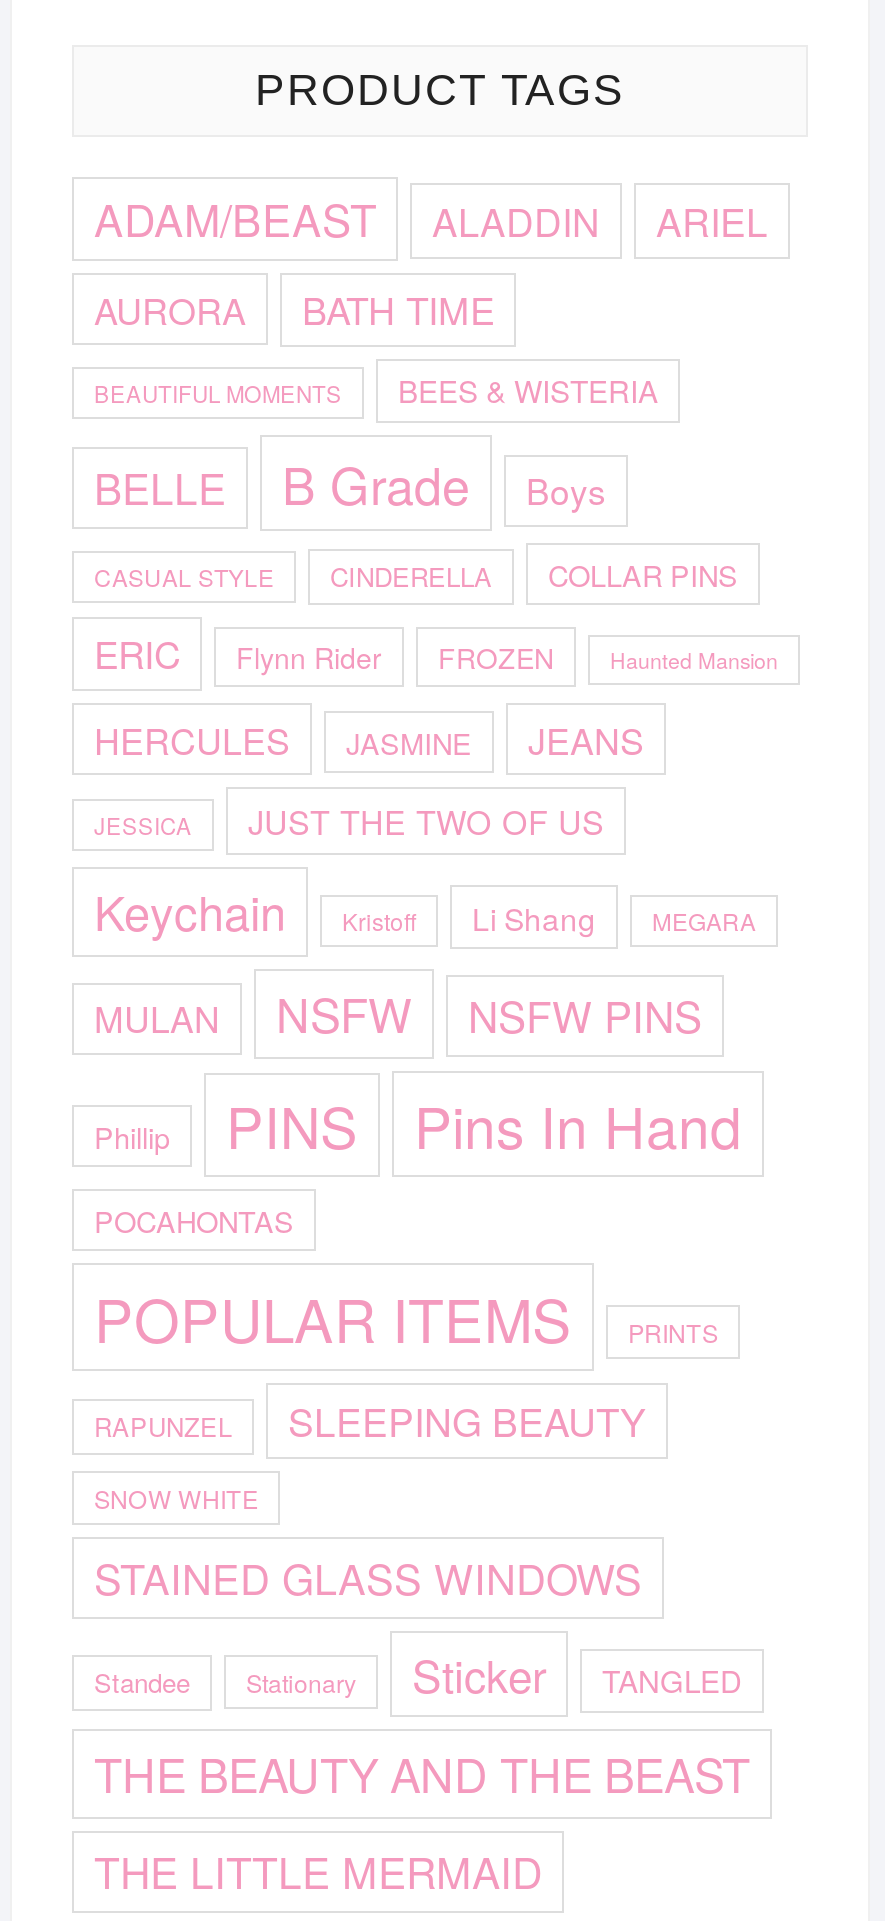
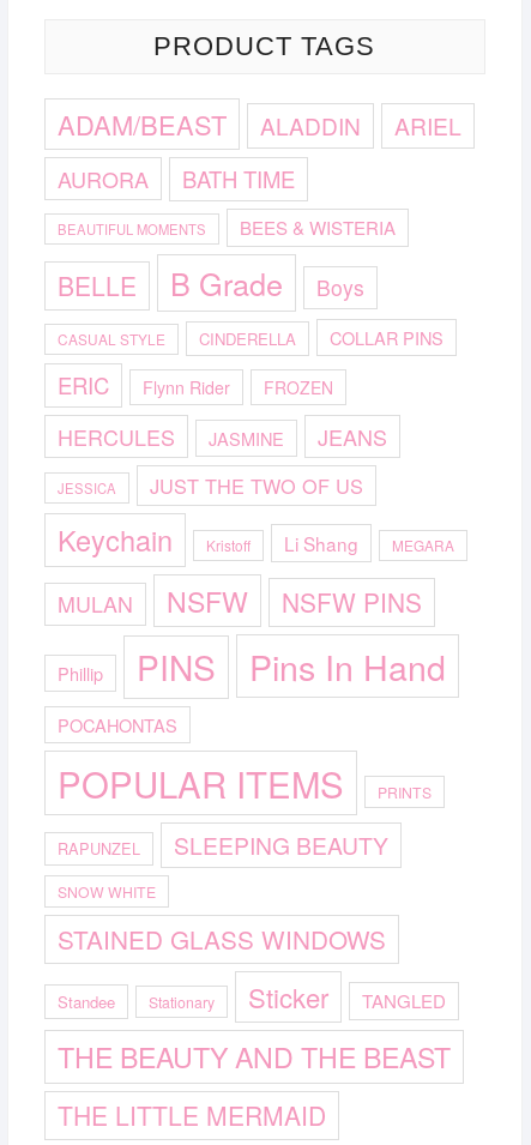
[610,644,778,674] Haunted Mansion -> none

